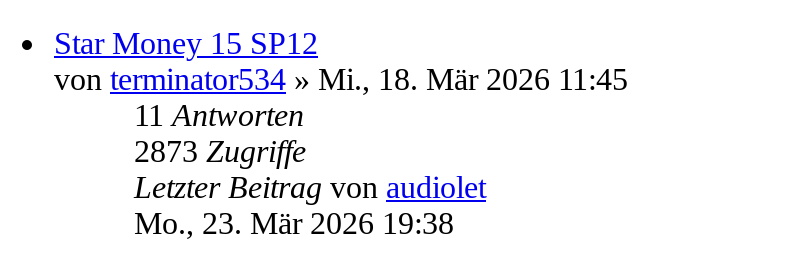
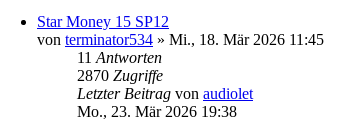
[134,134,306,168] 2873 Zugriffe -> [77,67,163,84] 2870 Zugriffe

